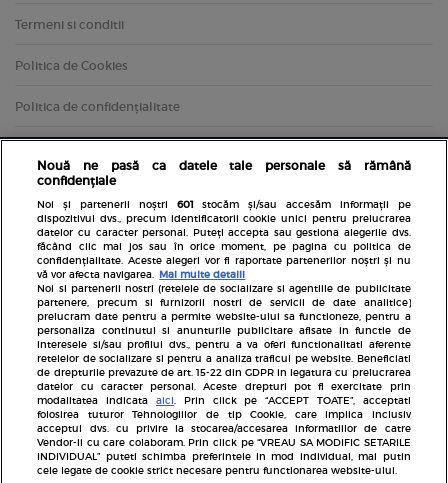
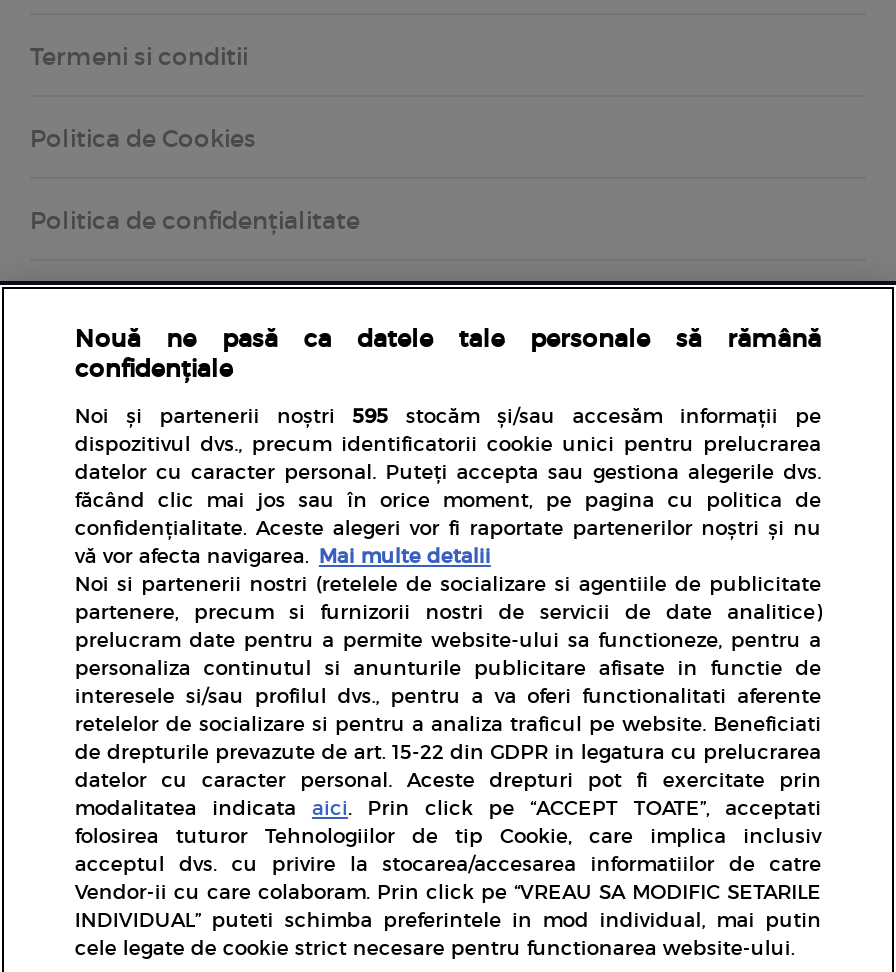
[37,199,411,211] Noi și partenerii noștri 601 stocăm și/sau accesăm informații pe -> [75,405,821,429] Noi și partenerii noștri 595 stocăm și/sau accesăm informații pe

